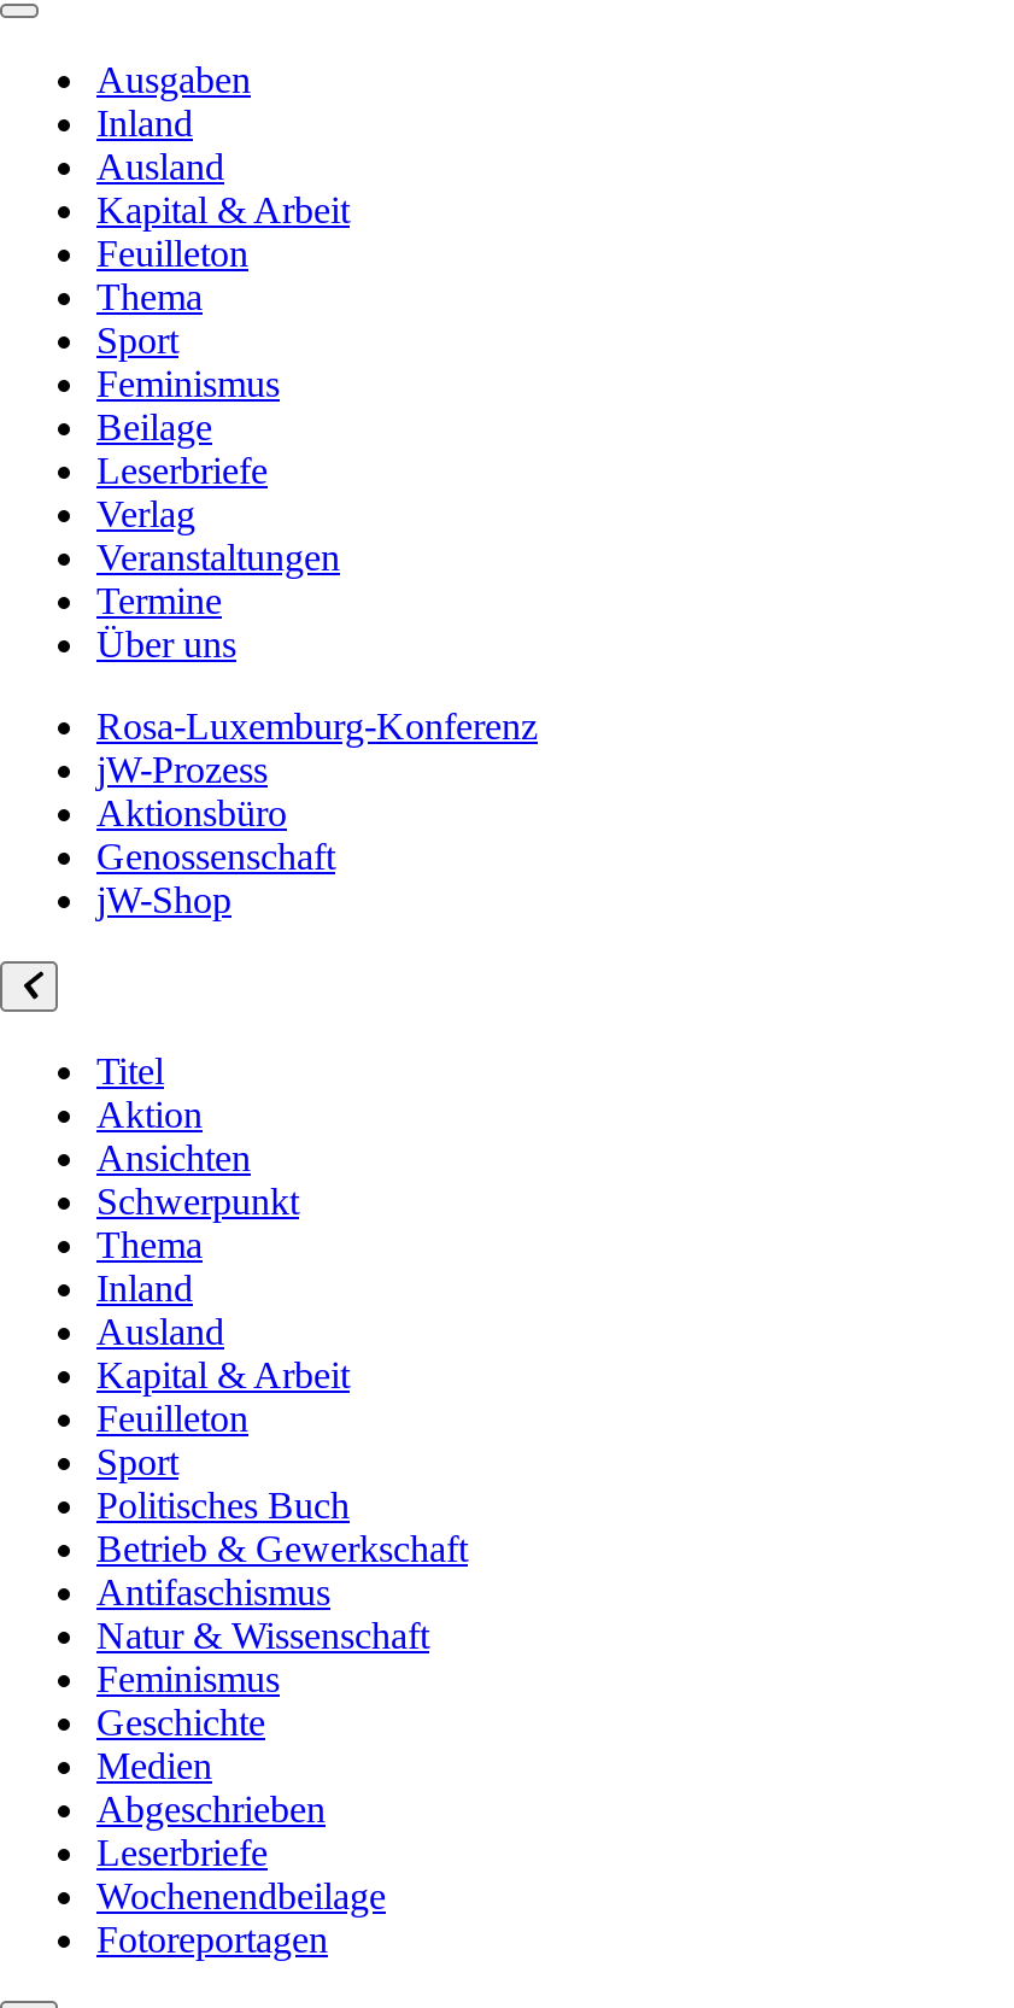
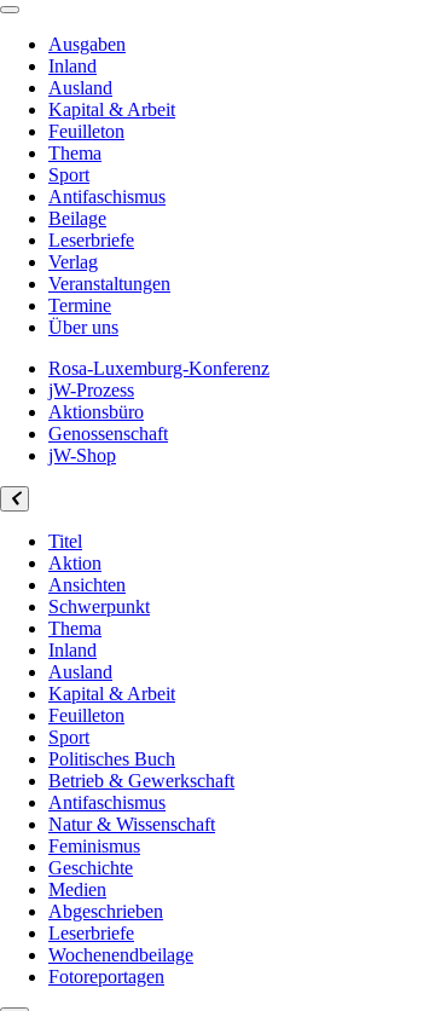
[96,363,280,404] Feminismus -> [48,186,166,207] Antifaschismus

